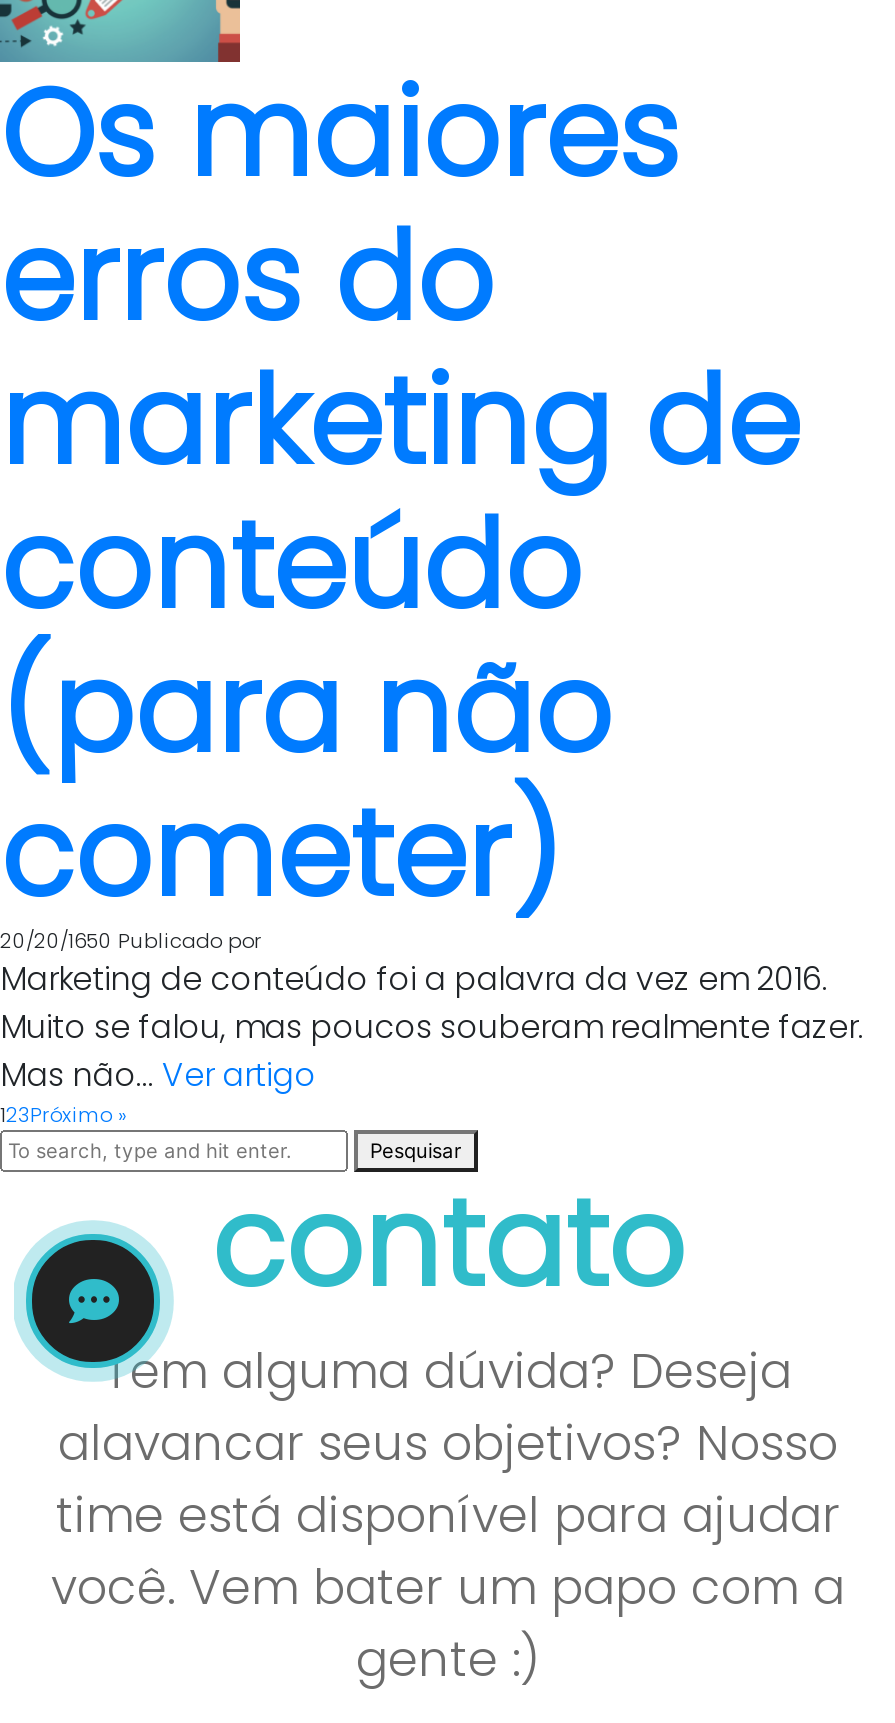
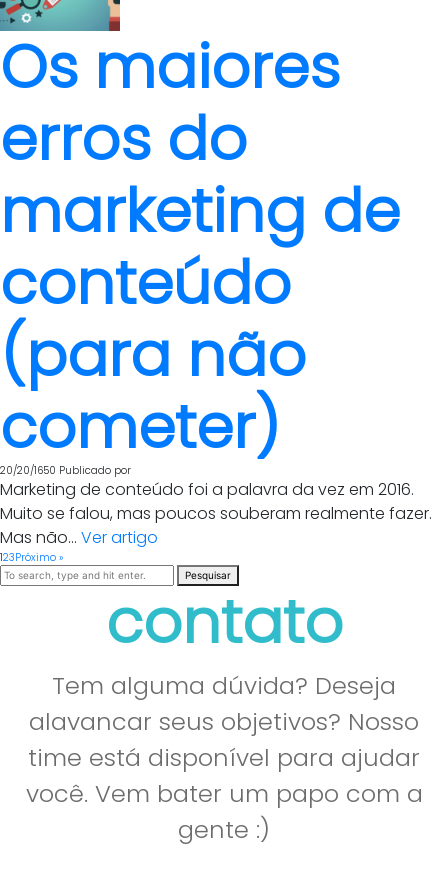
[14,1220,174,1382] [image] -> none

